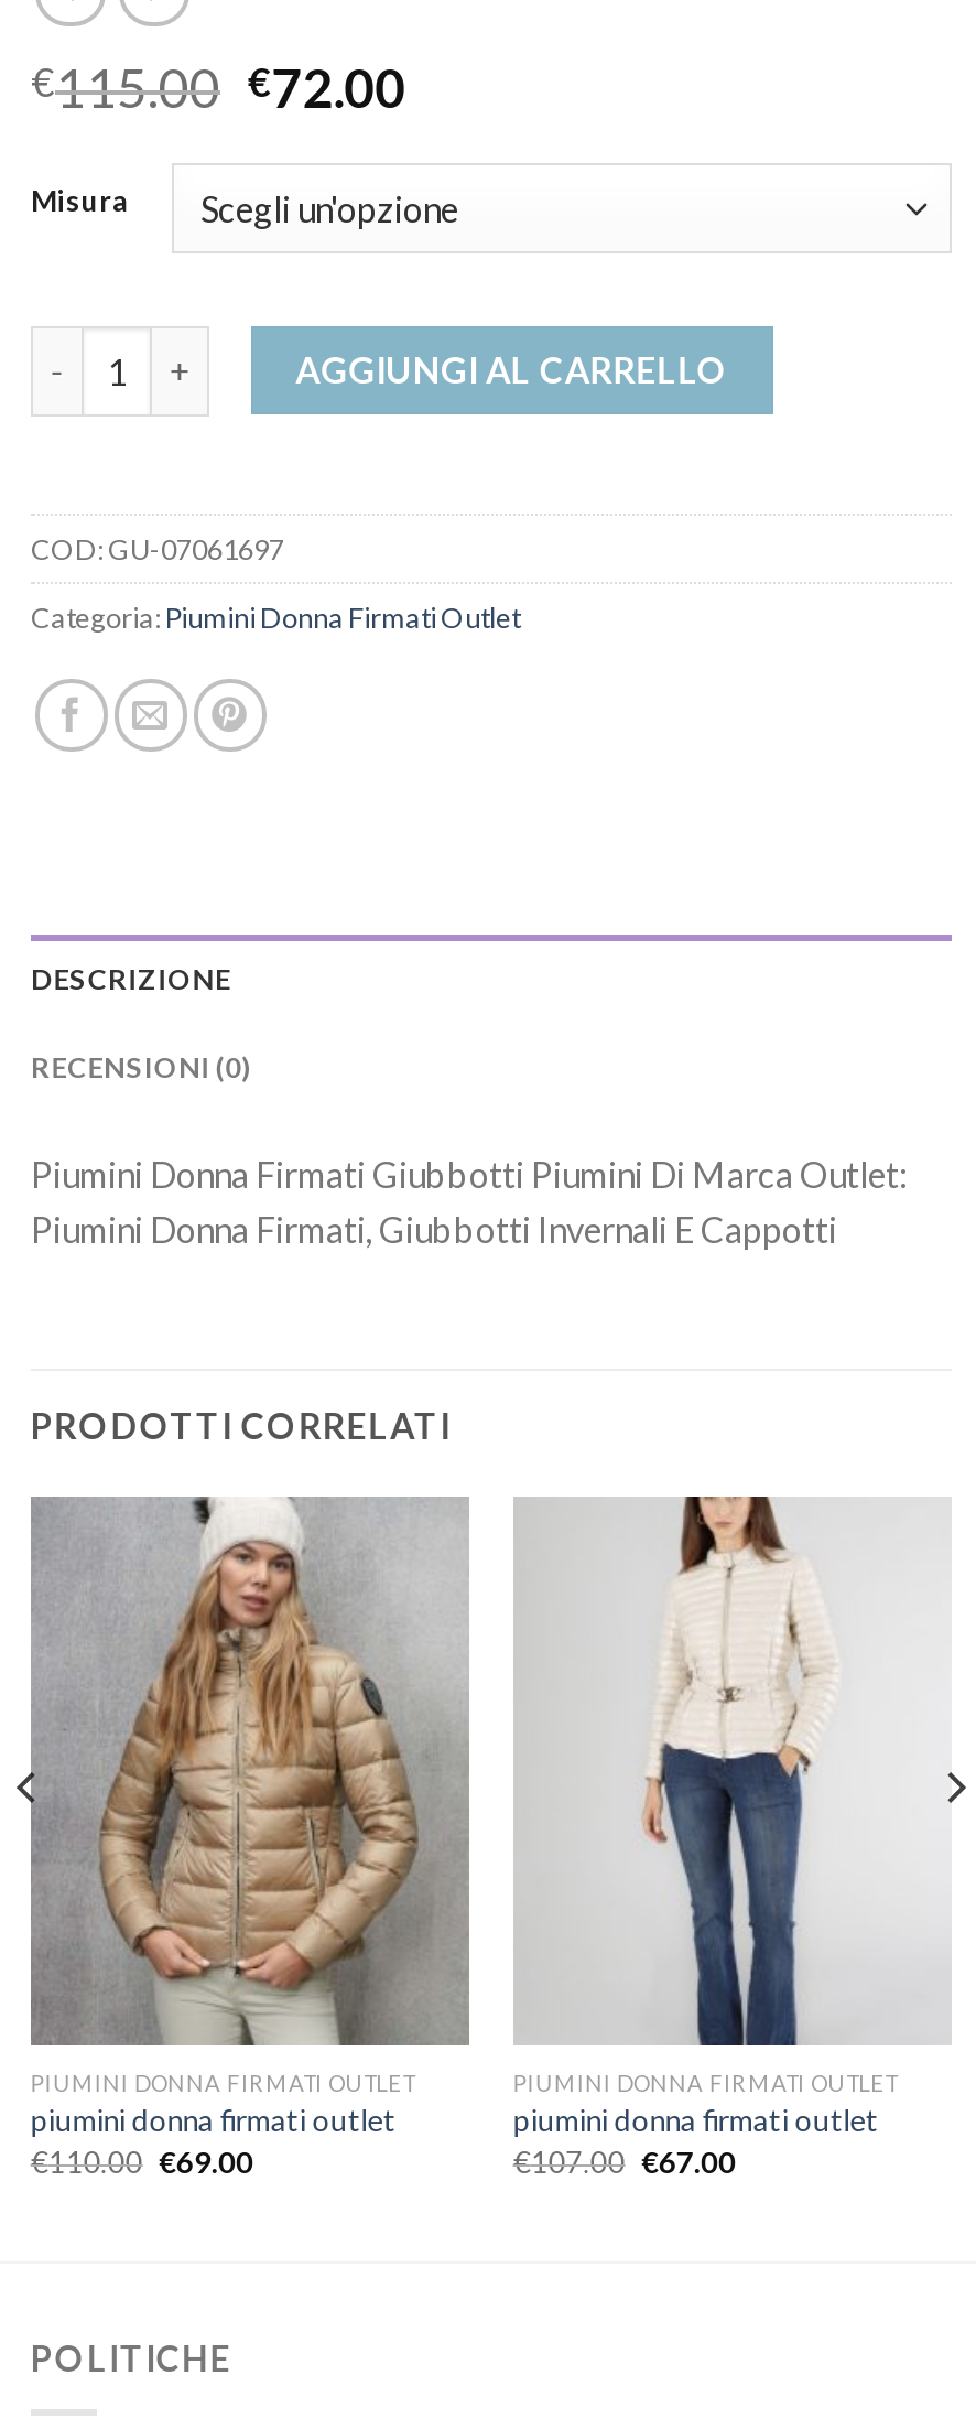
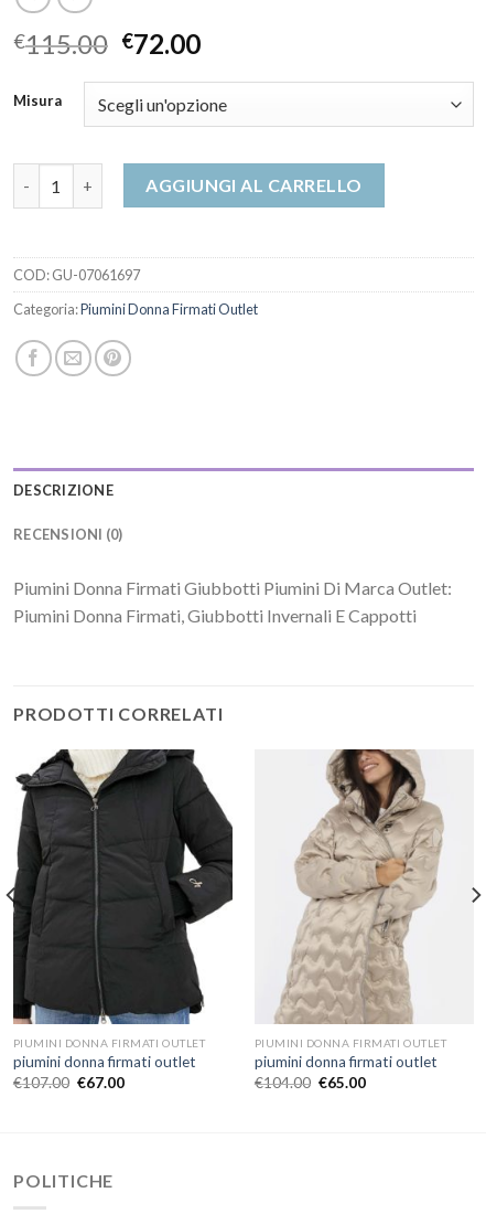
[29,1494,471,2048] [image] -> [13,748,233,1024] [image]
[513,1494,947,2048] [image] -> [257,748,444,1024] [image]
[30,2144,253,2179] €110.00 €69.00 -> [13,1073,124,1091] €107.00 €67.00
[513,2144,736,2179] €107.00 €67.00 -> [254,1073,366,1091] €104.00 €65.00

